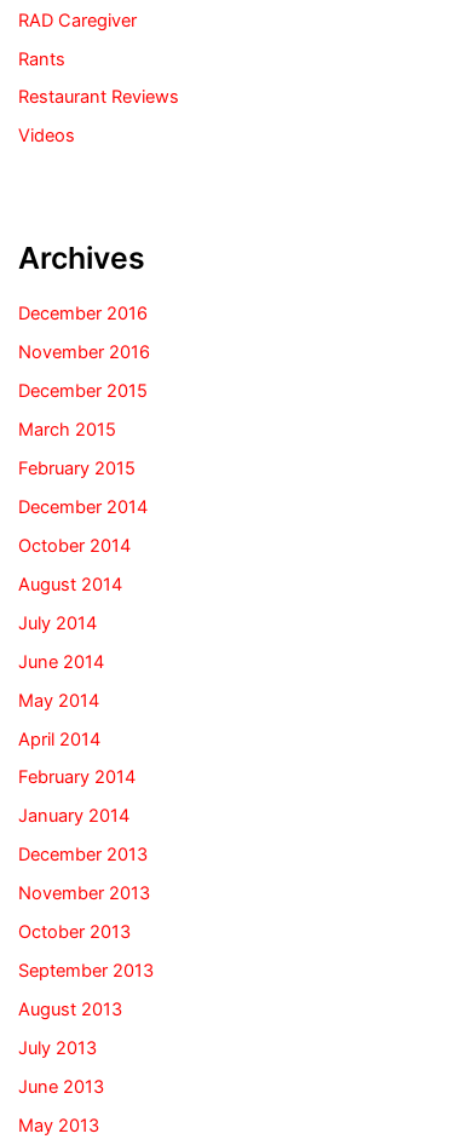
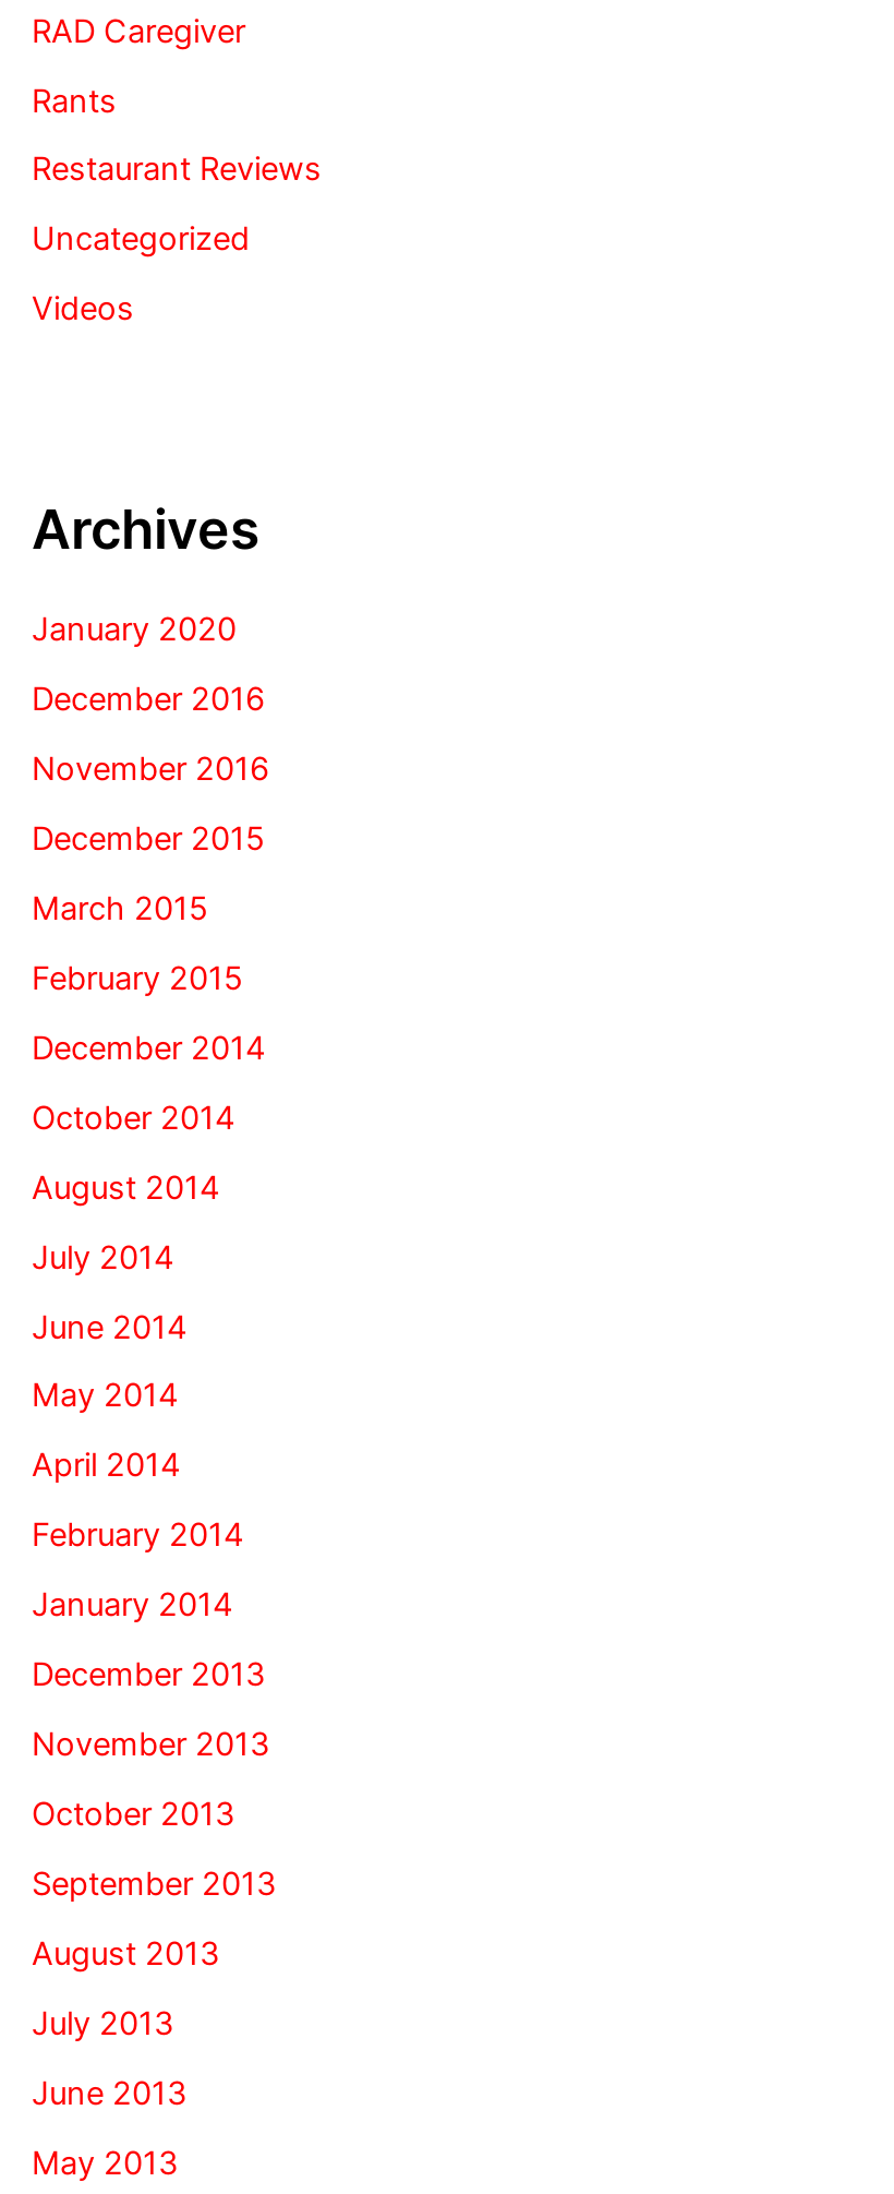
none -> [32,220,250,259] Uncategorized
none -> [32,610,237,649] January 2020

